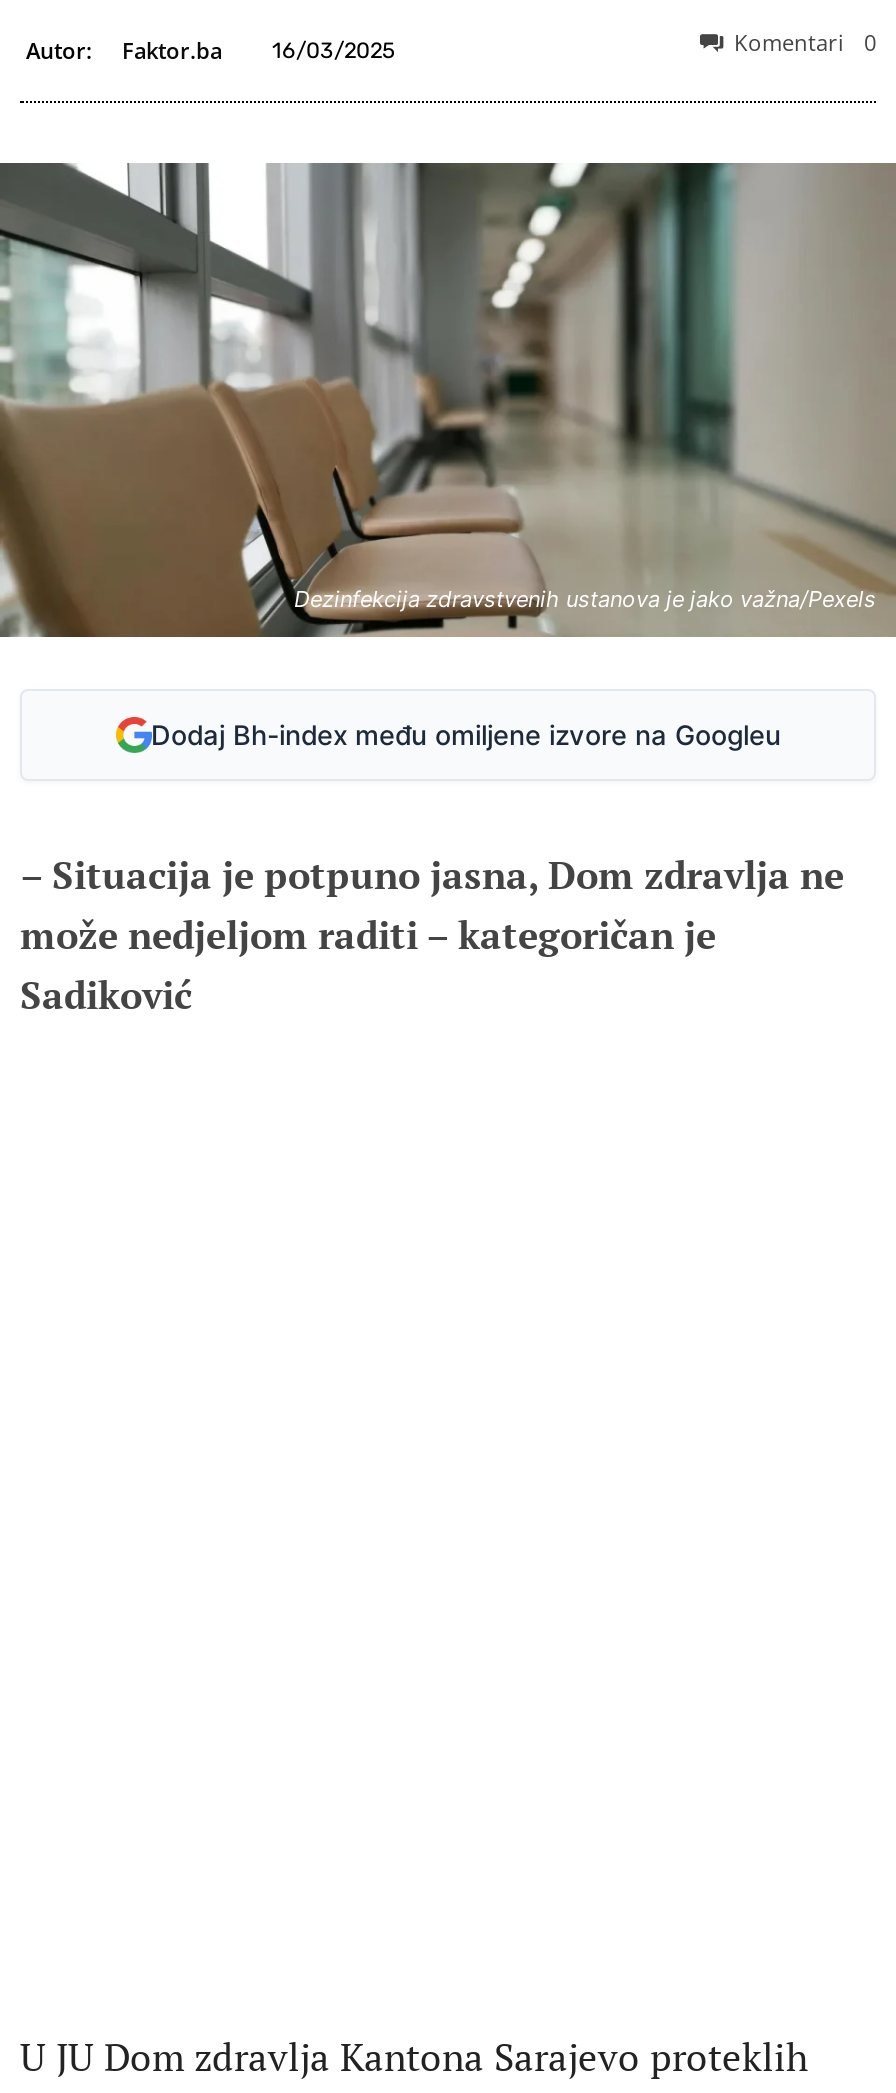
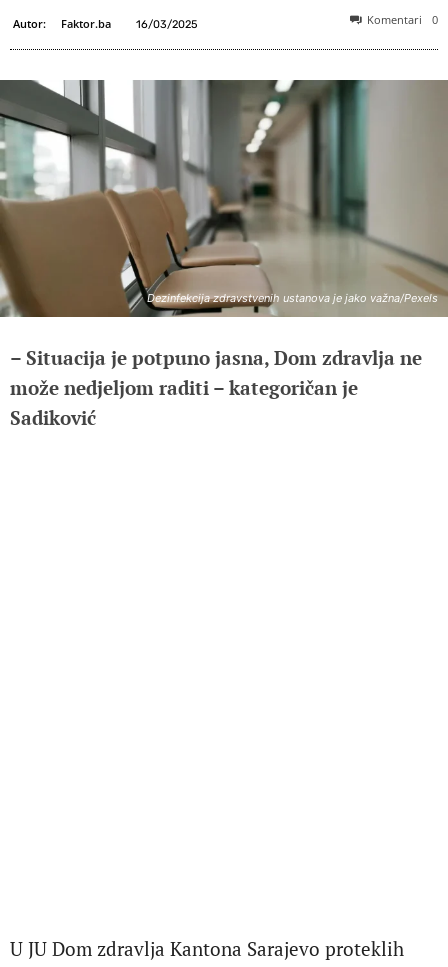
[151,718,781,750] Dodaj Bh-index među omiljene izvore na Googleu -> none

